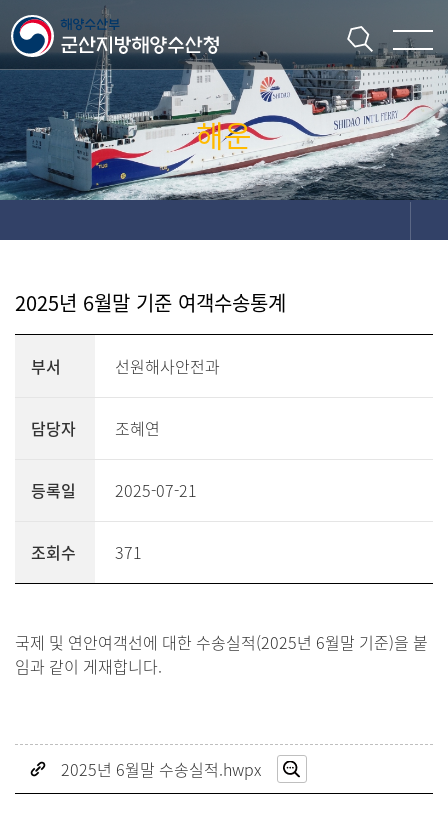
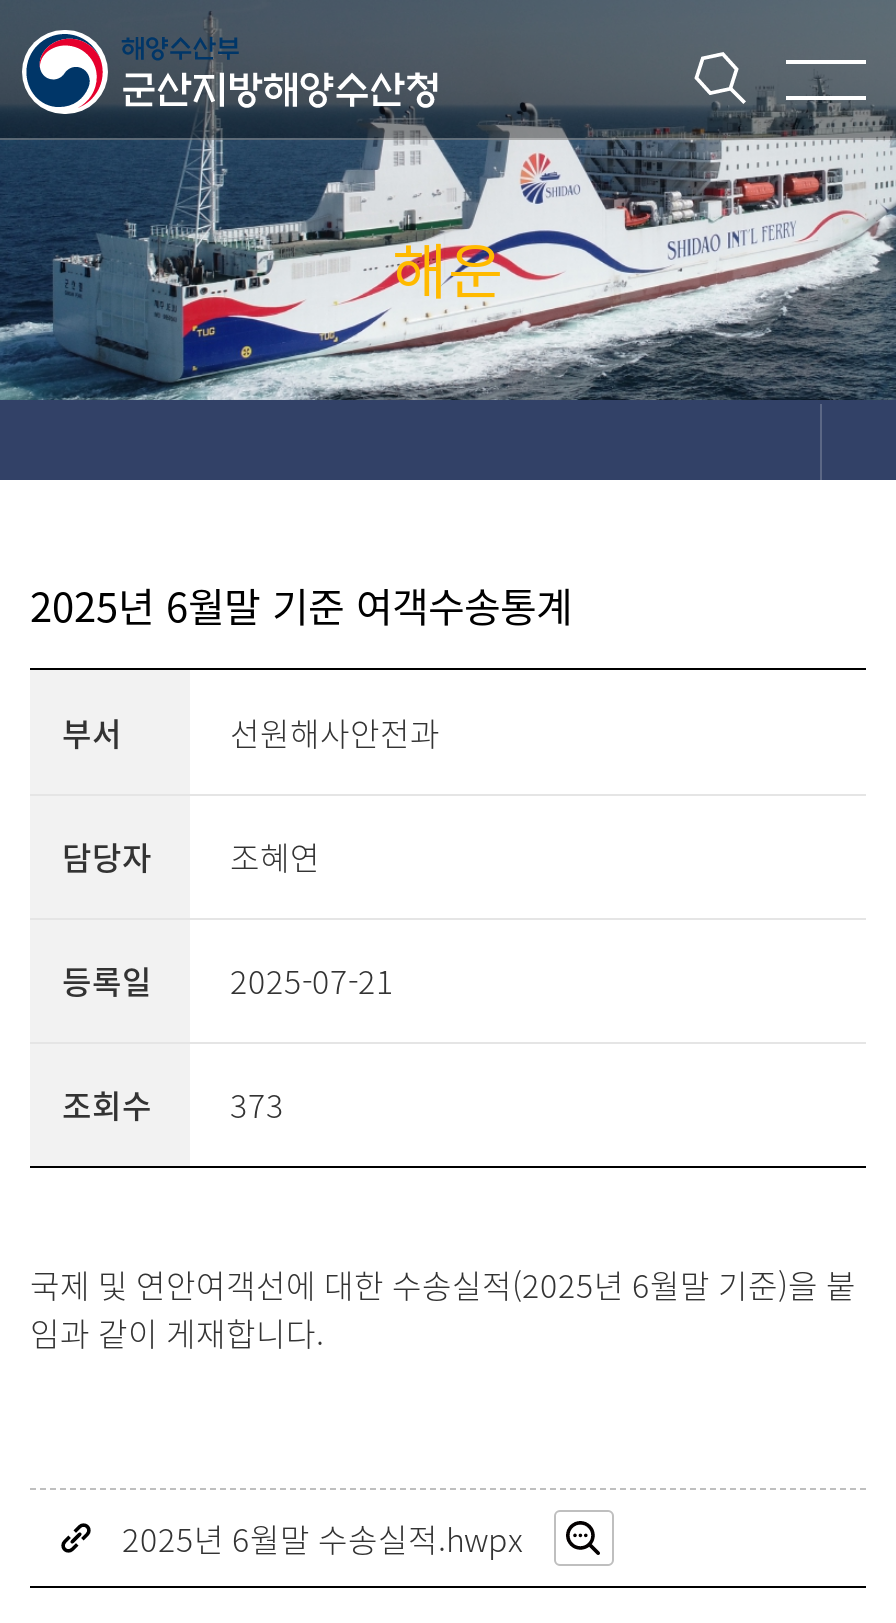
[31,540,142,564] 조회수 371 -> [62,1080,284,1128] 조회수 373

